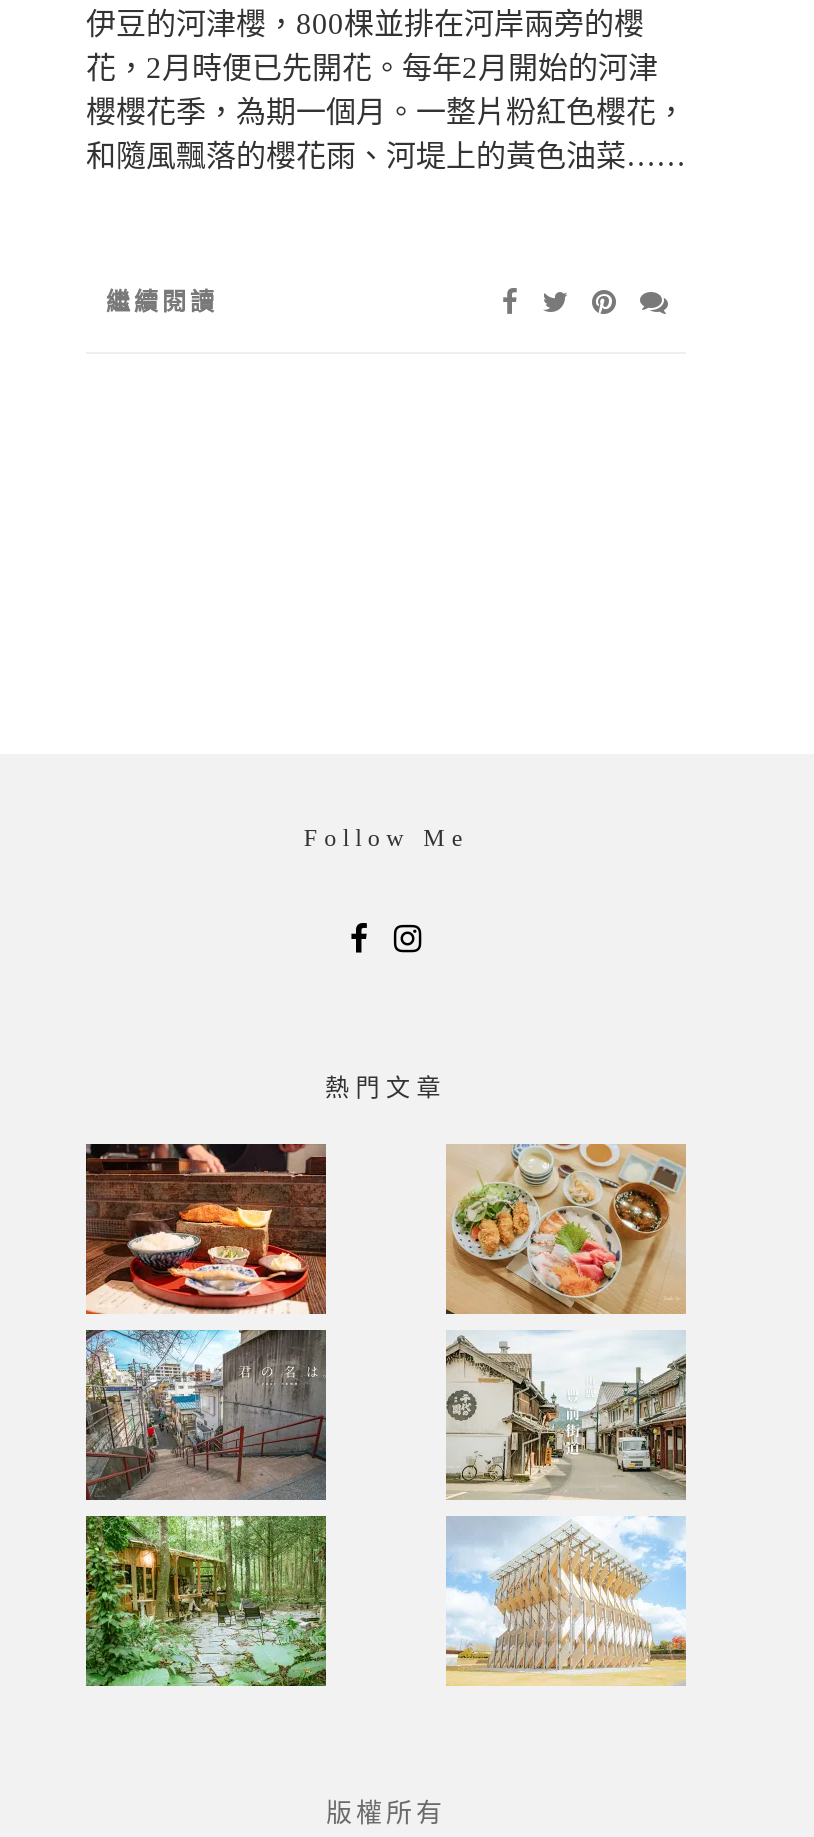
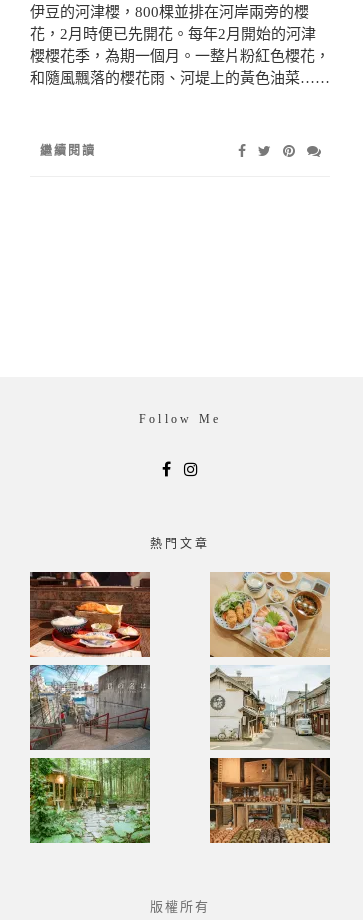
[446,1516,688,1686] [image] -> [209,757,331,844] [image]

